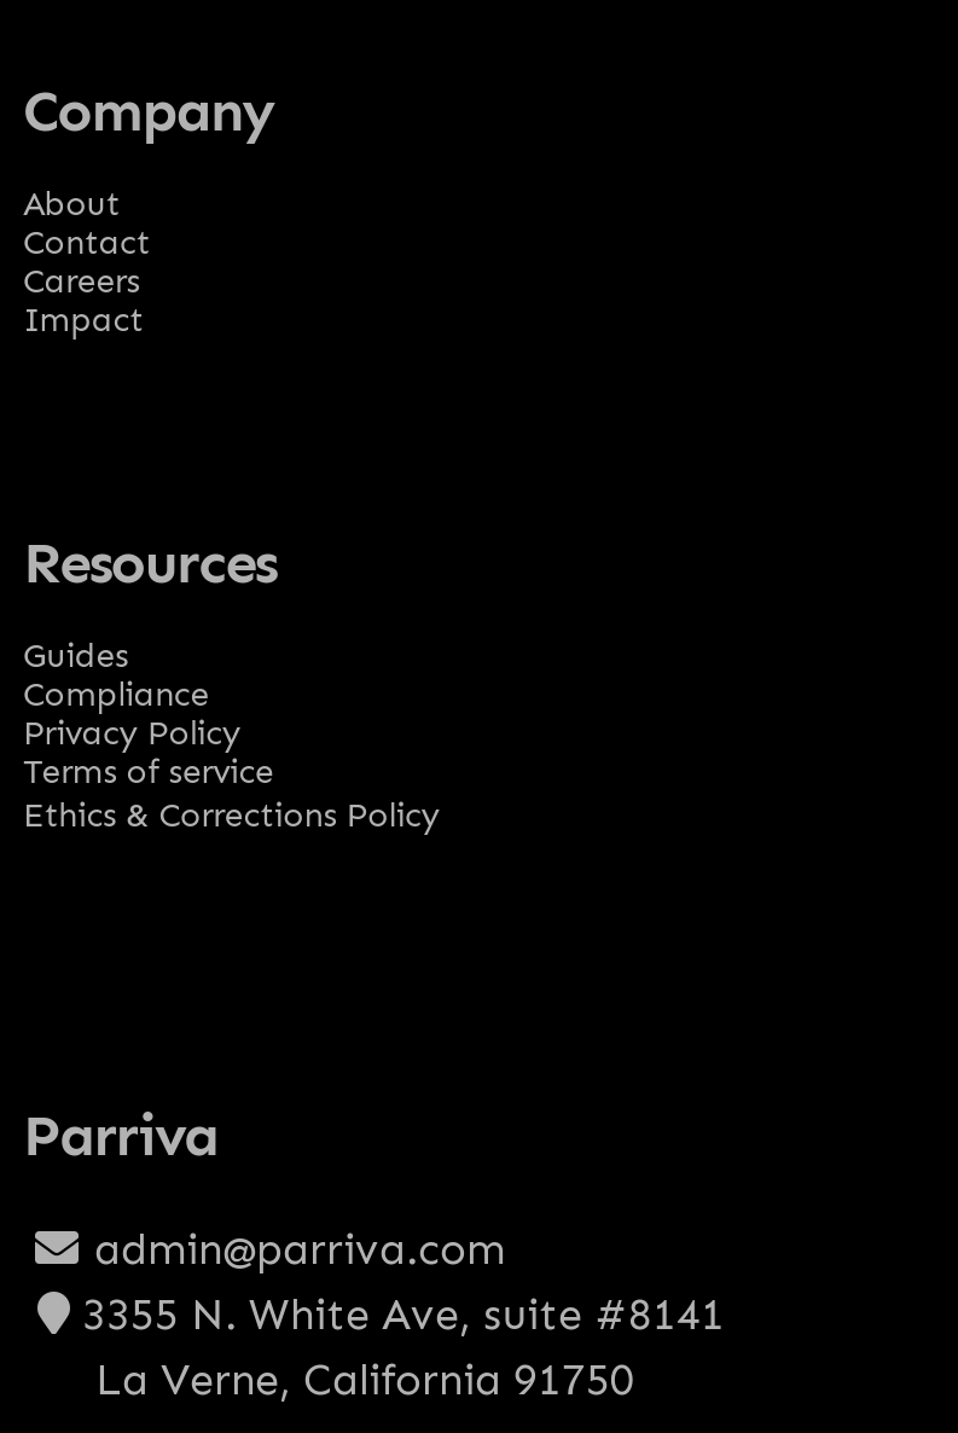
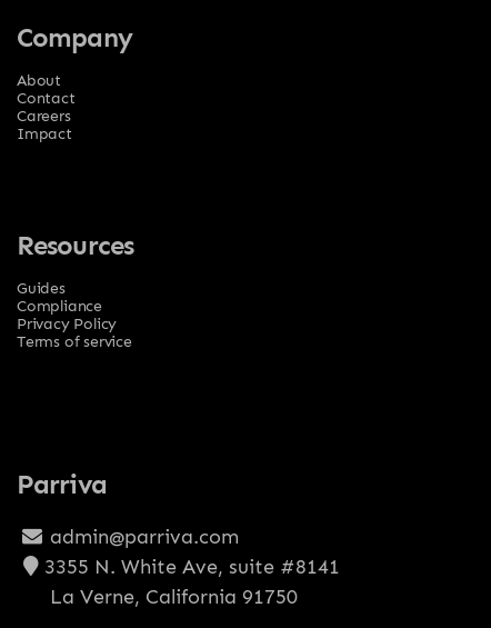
[23,794,440,835] Ethics & Corrections Policy -> none

